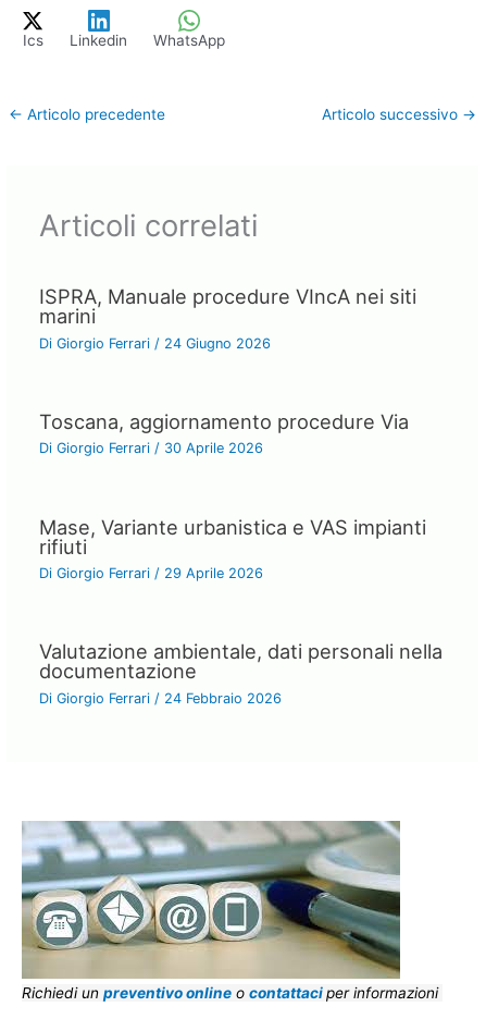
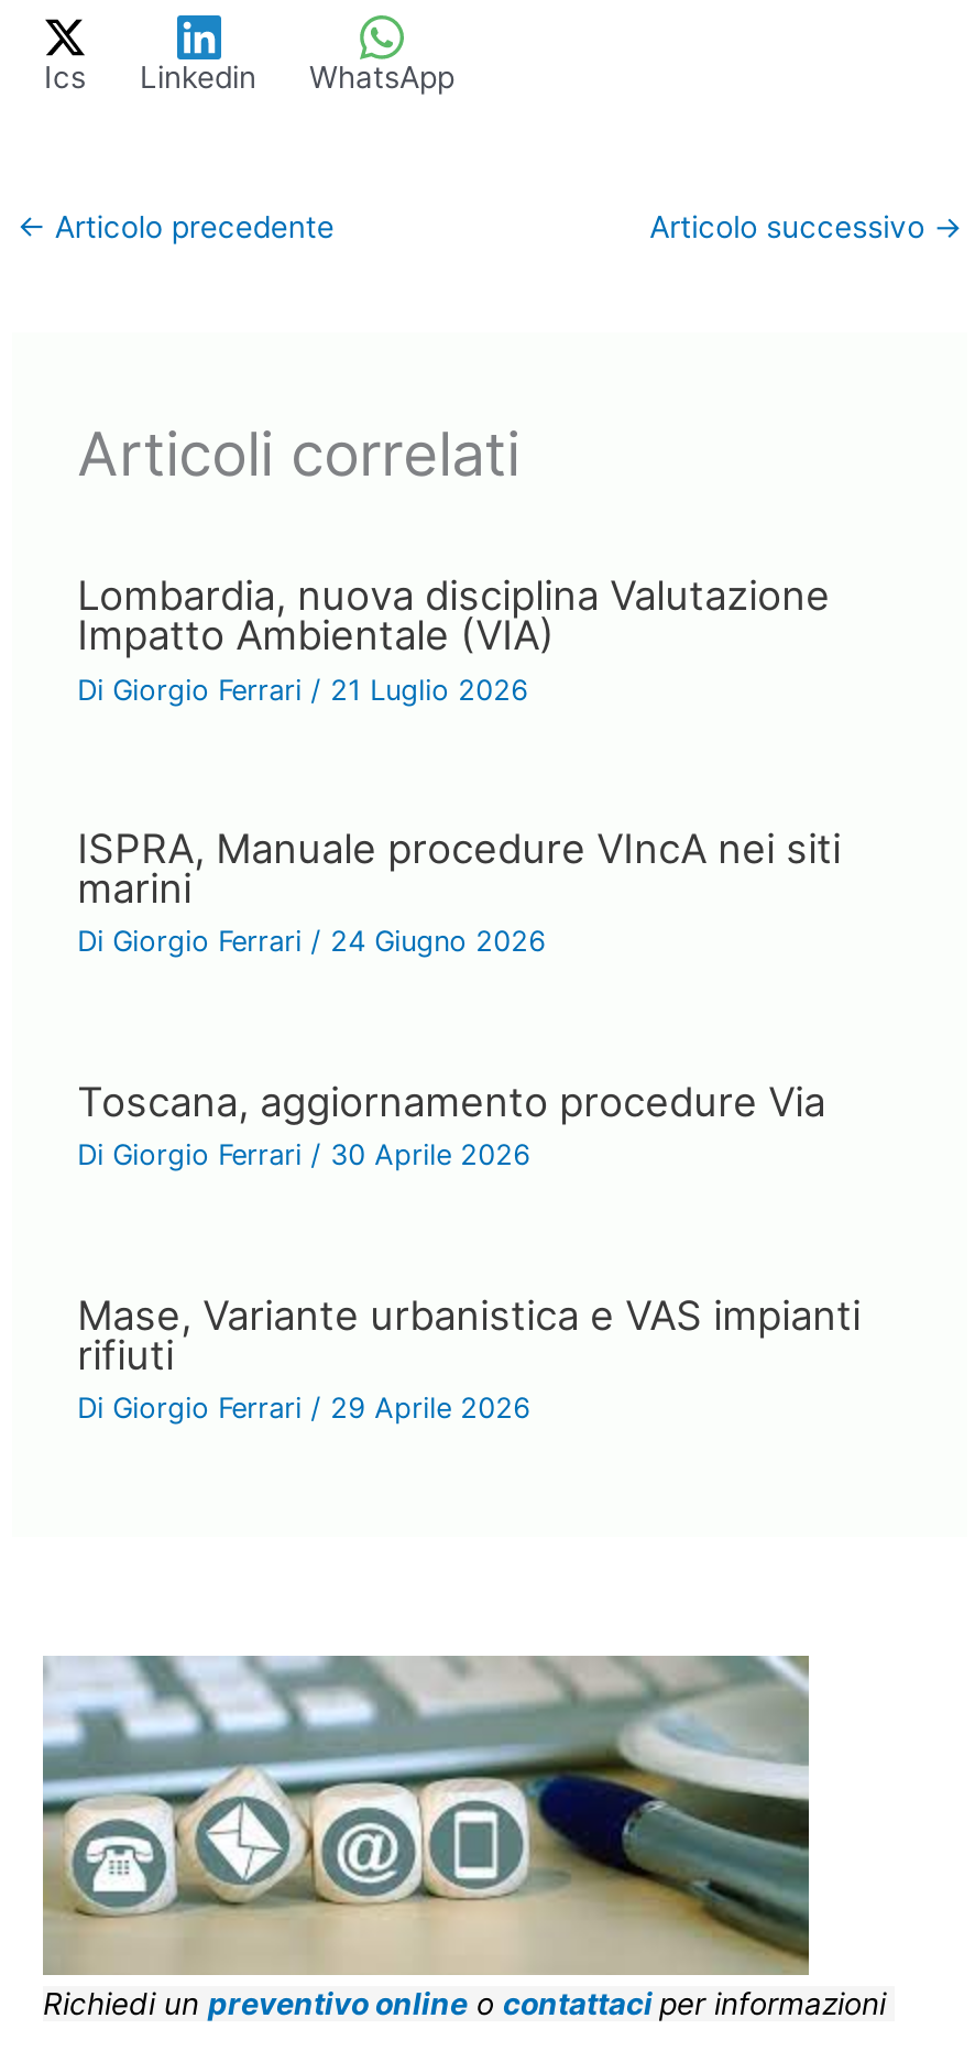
none -> [77,570,830,706] Lombardia, nuova disciplina Valutazione | Impatto Ambientale (VIA) | Di Giorgio Ferrari / 21 Luglio 2026
moved [39,284,426,581] -> [77,823,861,1424]: ISPRA, Manuale procedure VIncA nei siti | marini | Di Giorgio Ferrari / 24 Giugno 2026 | Toscana, aggiornamento procedure Via | Di Giorgio Ferrari / 30 Aprile 2026 | Mase, Variante urbanistica e VAS impianti | rifiuti | Di Giorgio Ferrari / 29 Aprile 2026
[39,639,442,706] Valutazione ambientale, dati personali nella | documentazione | Di Giorgio Ferrari / 24 Febbraio 2026 -> none

